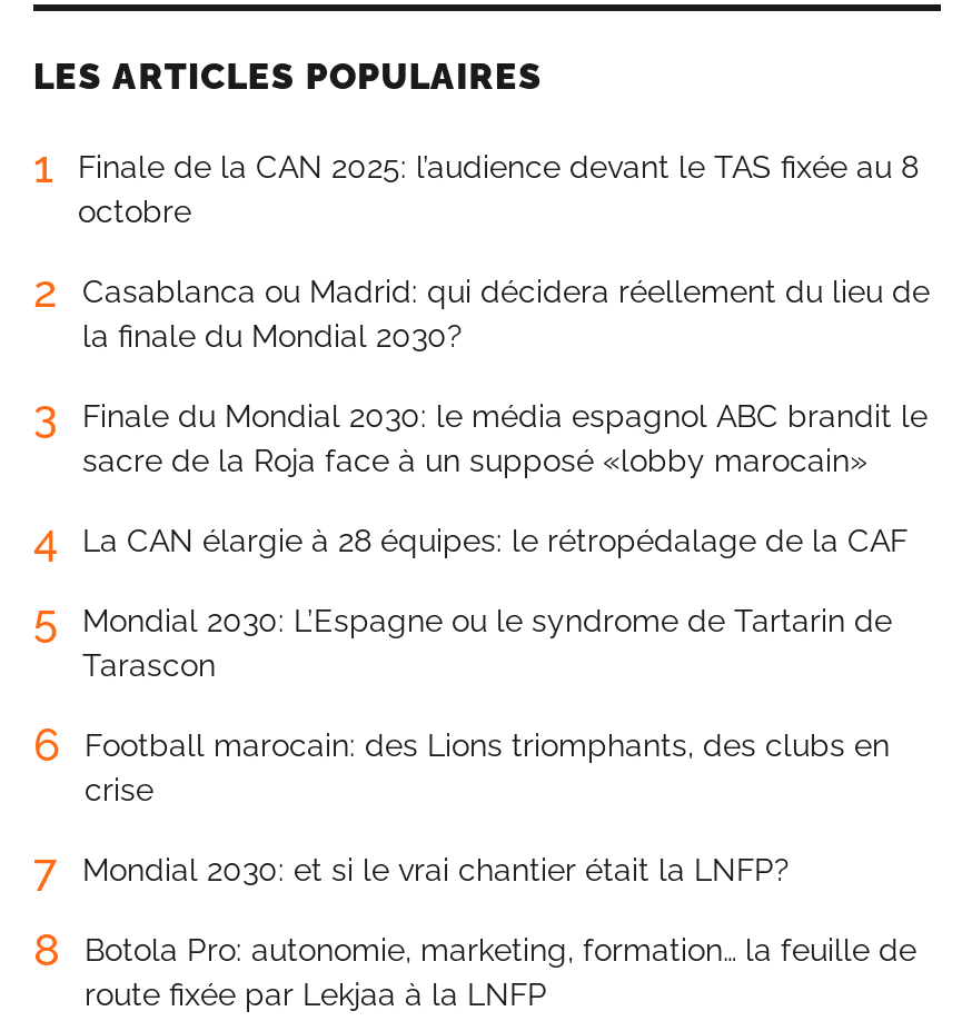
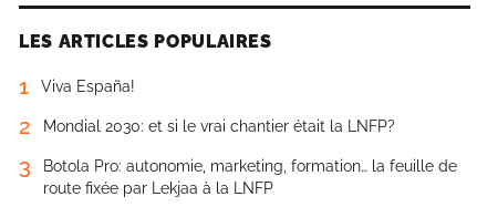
[78,150,919,230] Finale de la CAN 2025: l’audience devant le TAS fixée au 8 | octobre -> [41,78,135,96] Viva España!
[33,274,930,897] Casablanca ou Madrid: qui décidera réellement du lieu de | la finale du Mondial 2030? | 3 | Finale du Mondial 2030: le média espagnol ABC brandit le | sacre de la Roja face à un supposé «lobby marocain» | 4 | La CAN élargie à 28 équipes: le rétropédalage de la CAF | 5 | Mondial 2030: L’Espagne ou le syndrome de Tartarin de | Tarascon | 6 | Football marocain: des Lions triomphants, des clubs en | crise | 7 -> none
[33,924,916,977] 8 Botola Pro: autonomie, marketing, formation… la feuille de -> [19,153,457,180] 3 Botola Pro: autonomie, marketing, formation… la feuille de

